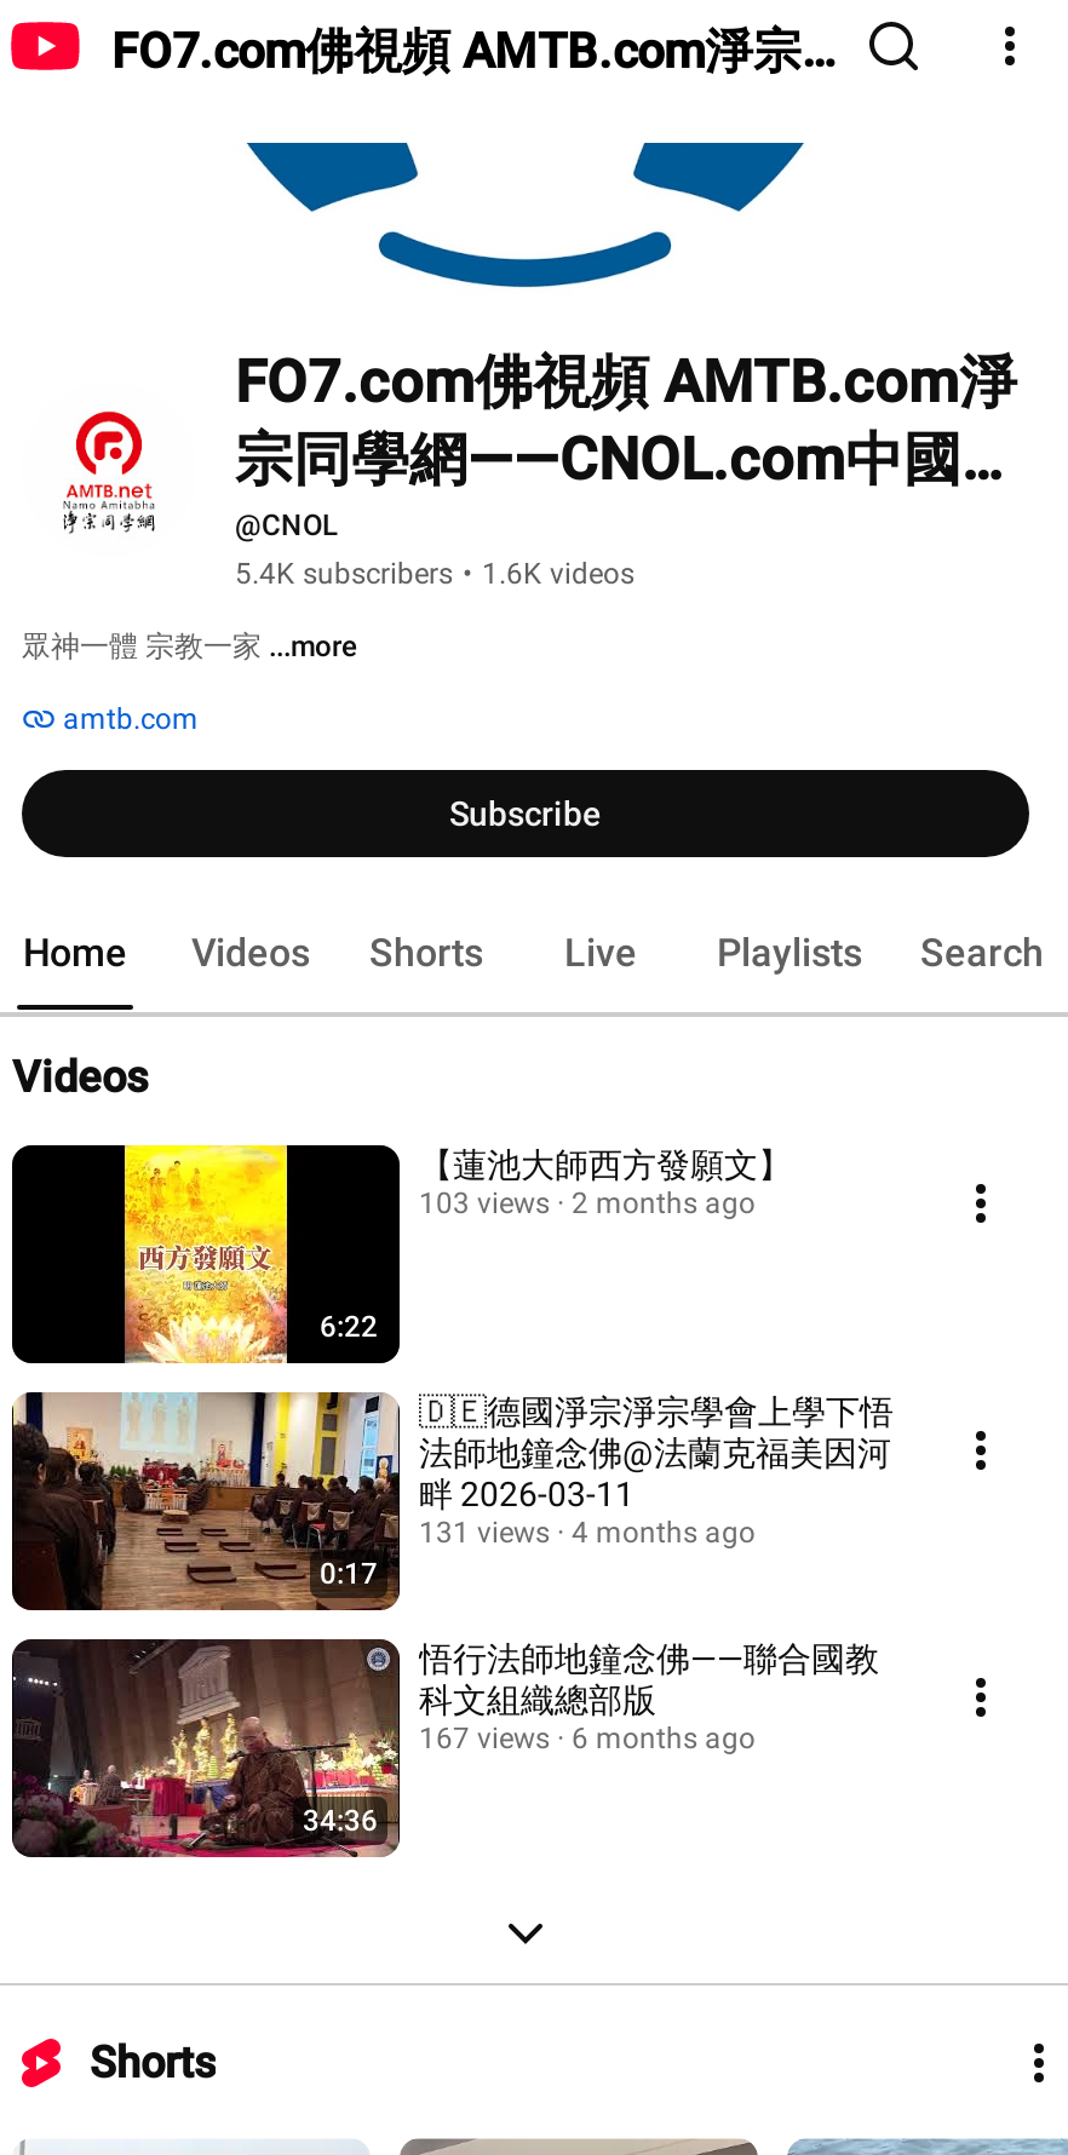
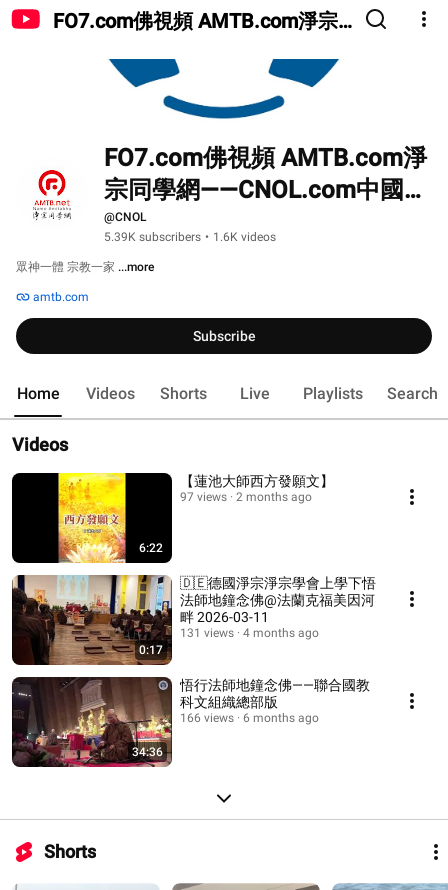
[235,557,635,591] 5.4K subscribers • 1.6K videos -> [104,230,276,244] 5.39K subscribers • 1.6K videos
[419,1186,756,1220] 103 views 2 months ago -> [180,490,312,504] 97 views 2 months ago
[419,1722,756,1755] 167 views 6 months ago -> [180,711,319,725] 166 views 6 months ago

